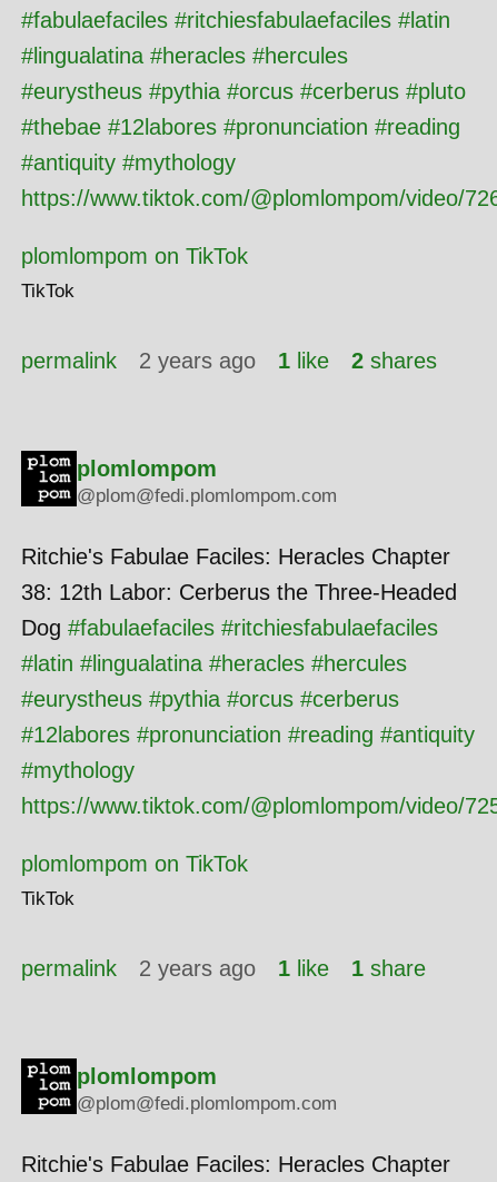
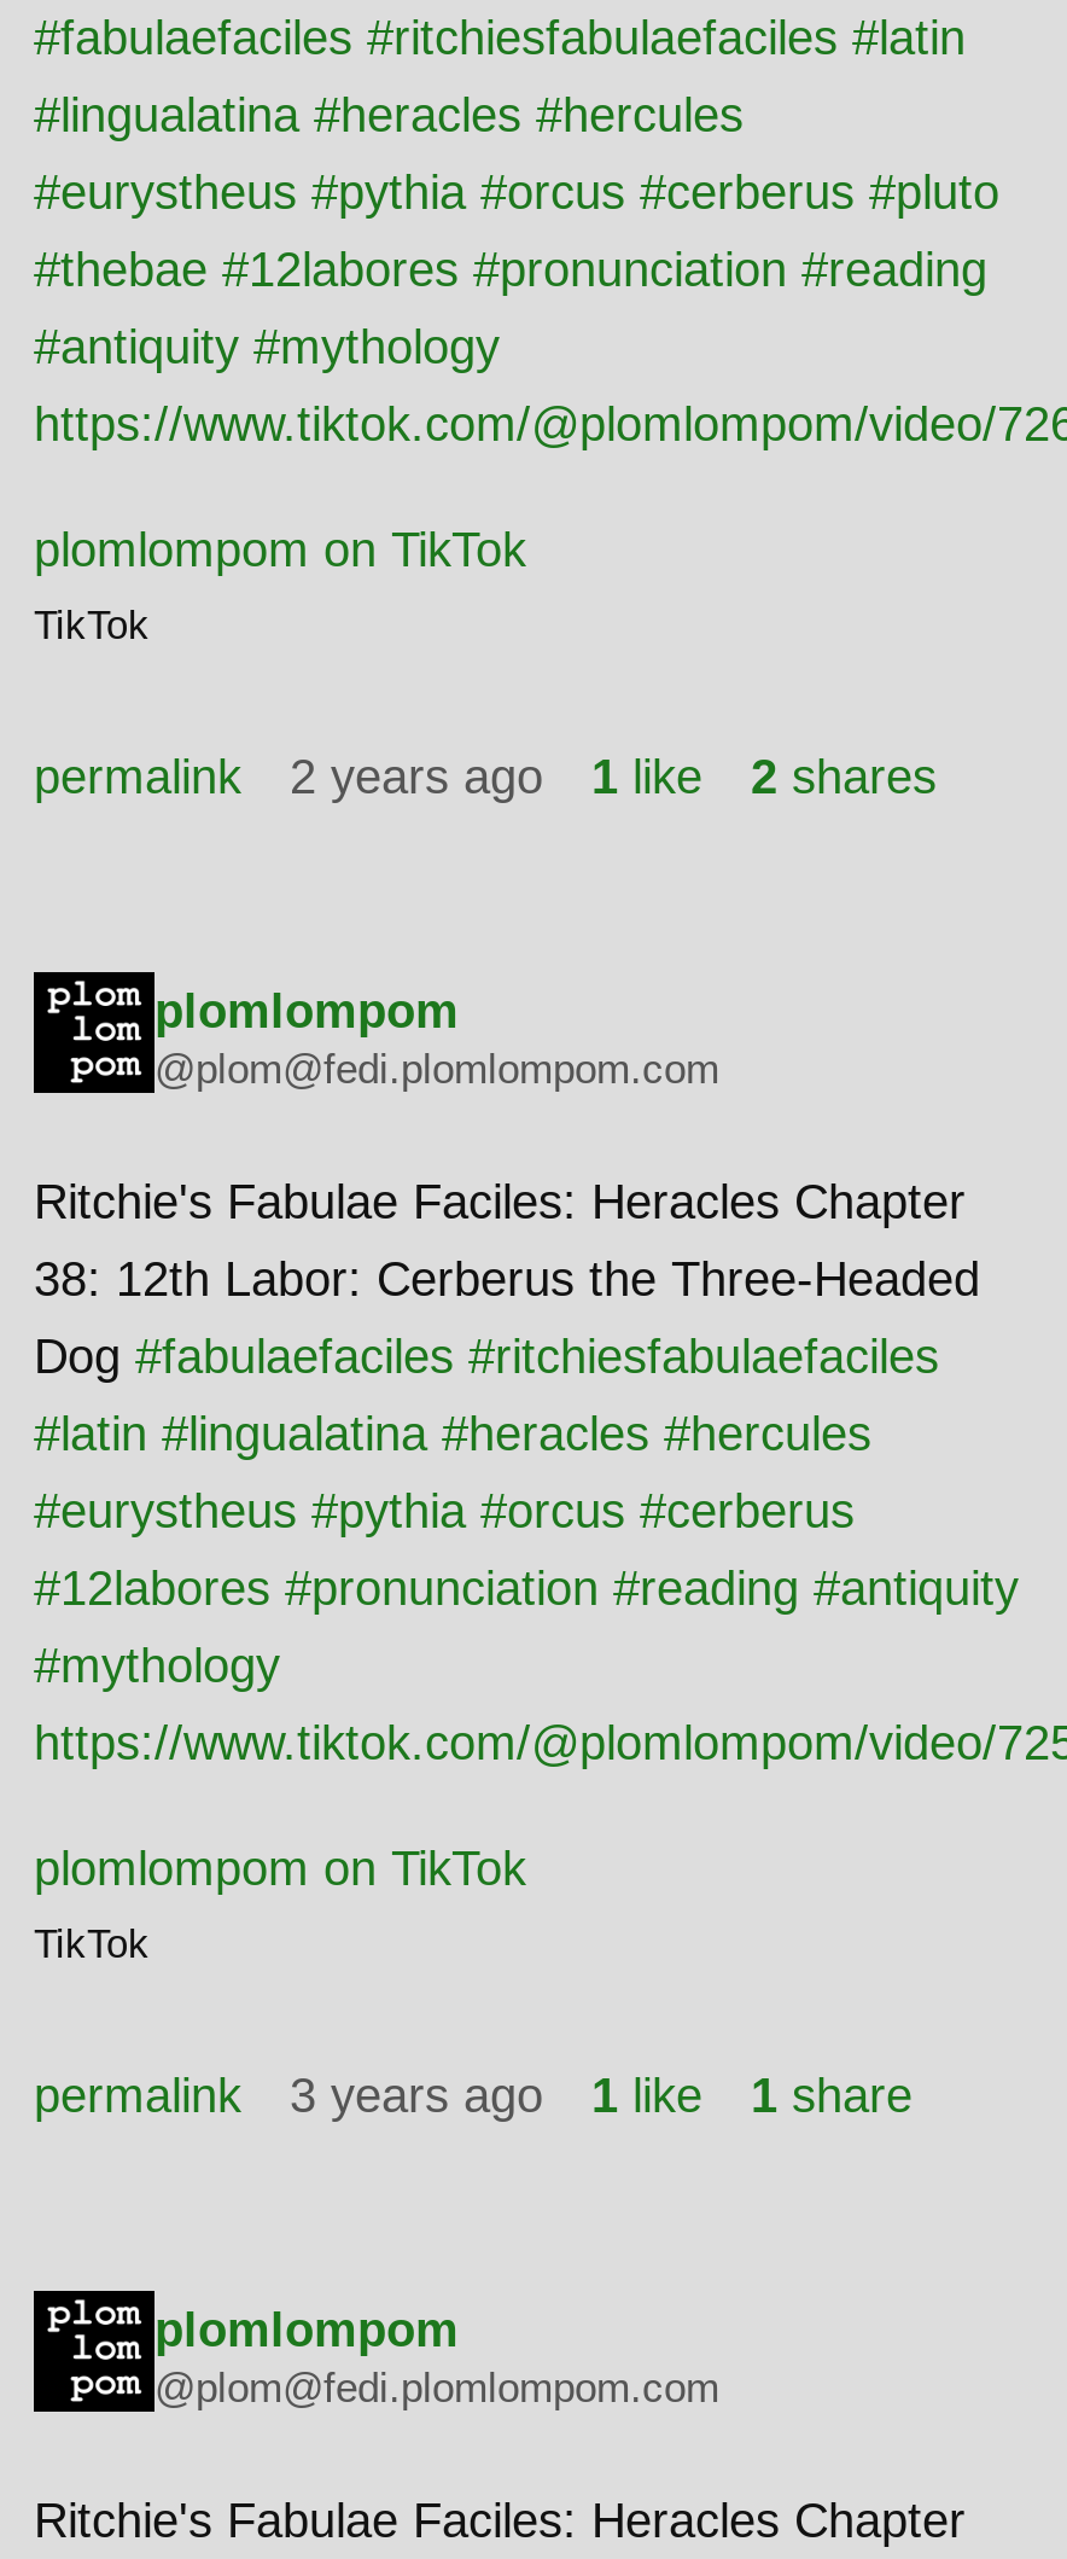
[21,956,426,981] permalink 2 years ago 1 like 1 share -> [34,2069,913,2122] permalink 3 years ago 1 like 1 share

